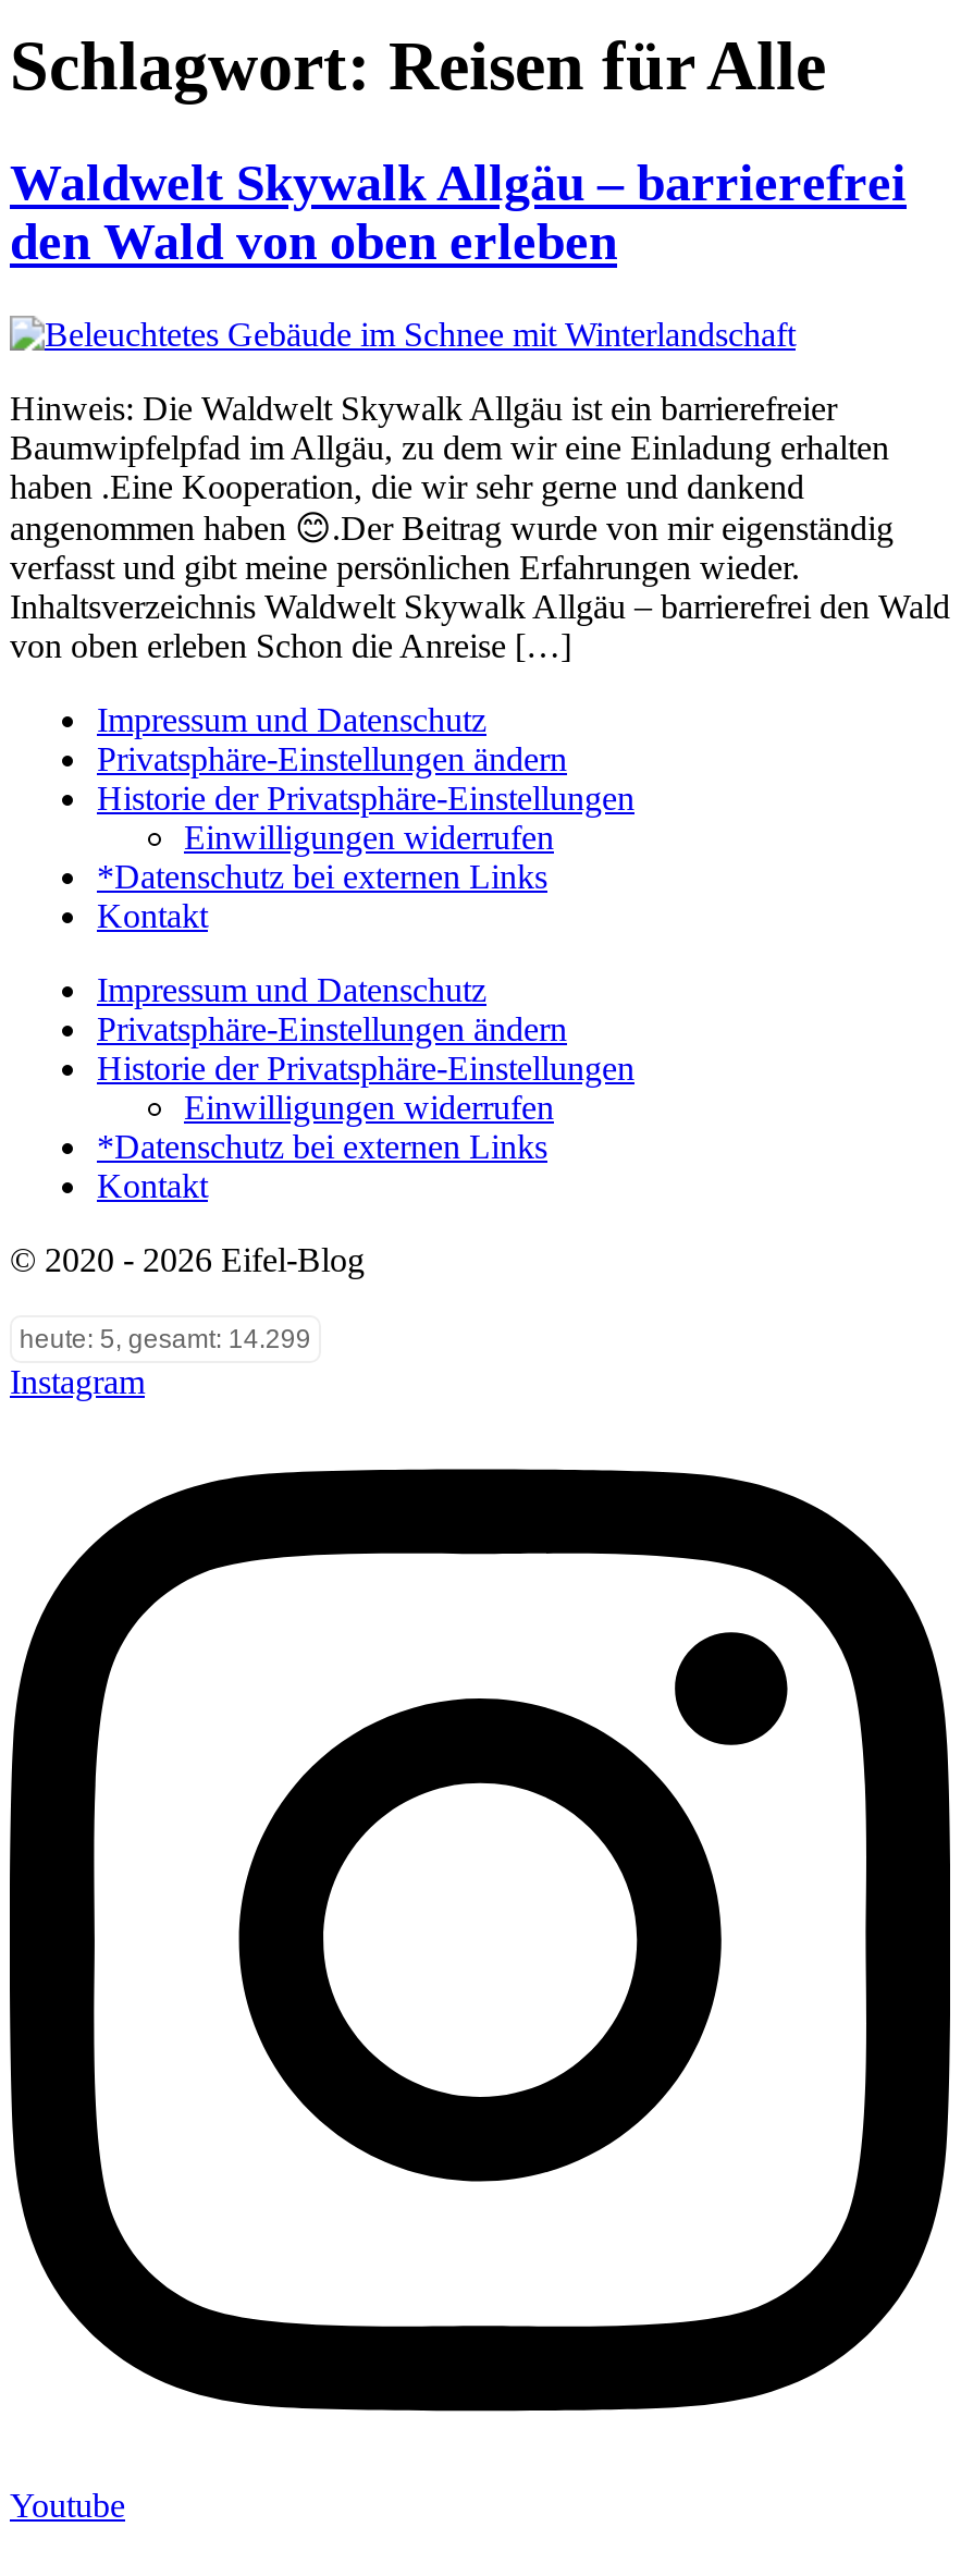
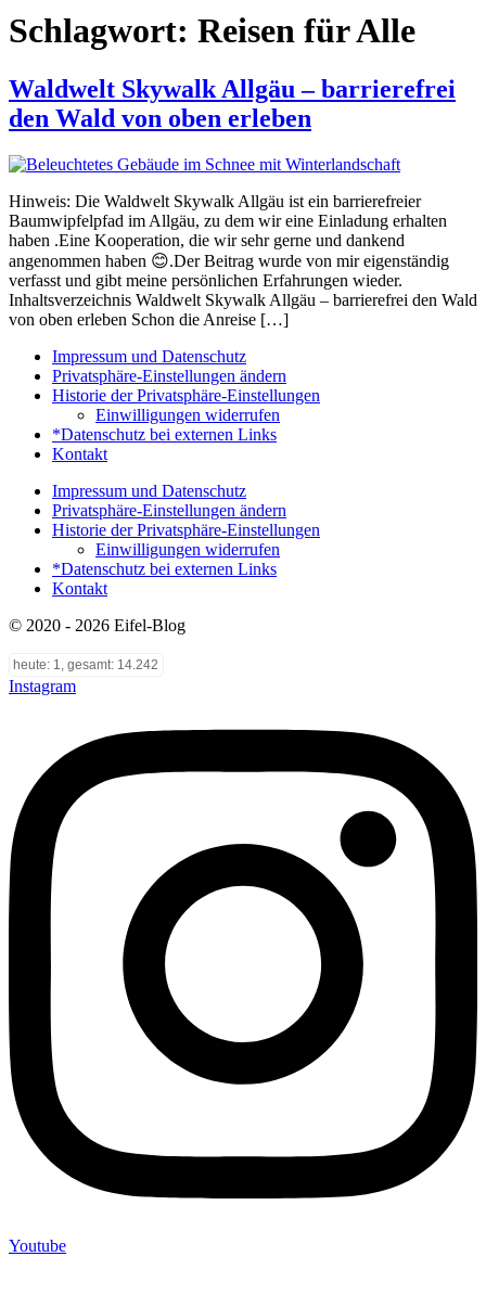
[19,1324,311,1355] heute: 5, gesamt: 14.299 -> [13,657,159,673] heute: 1, gesamt: 14.242

